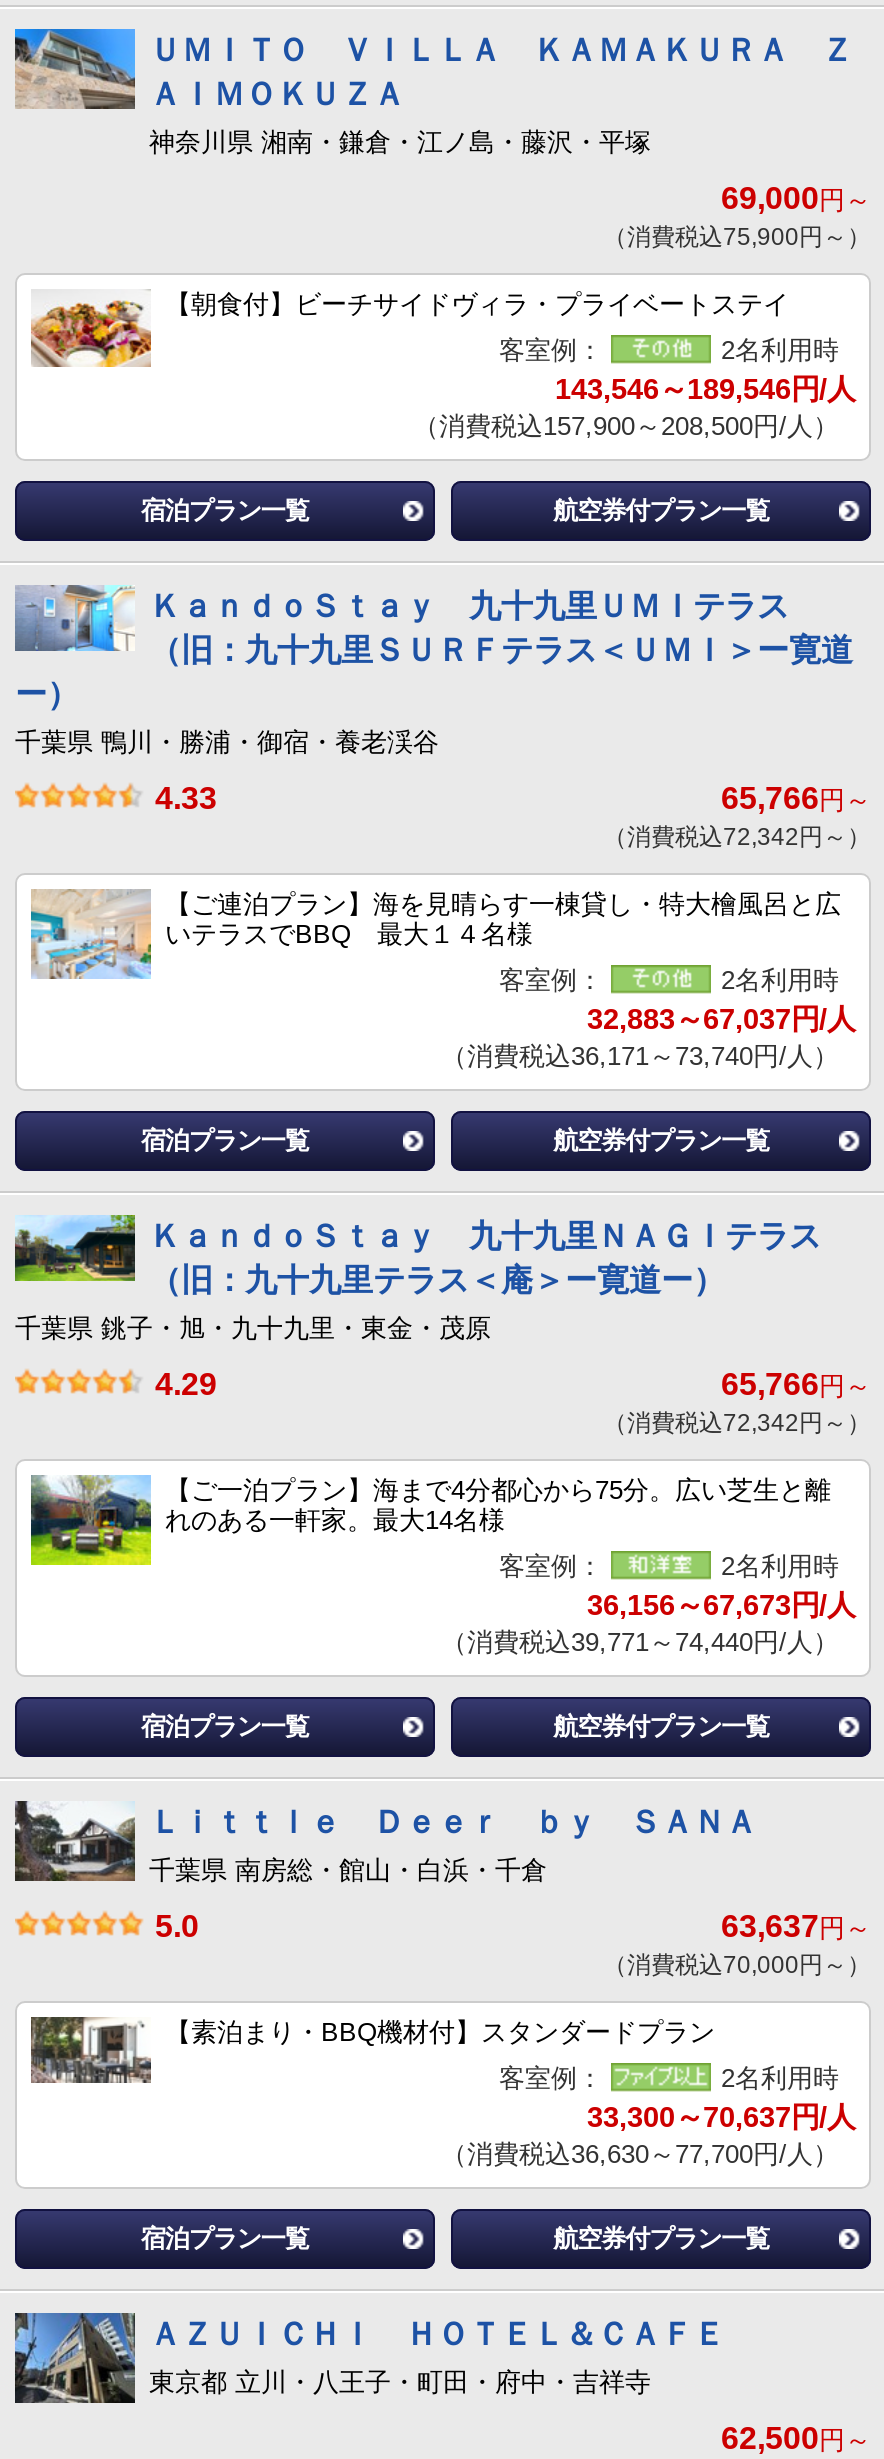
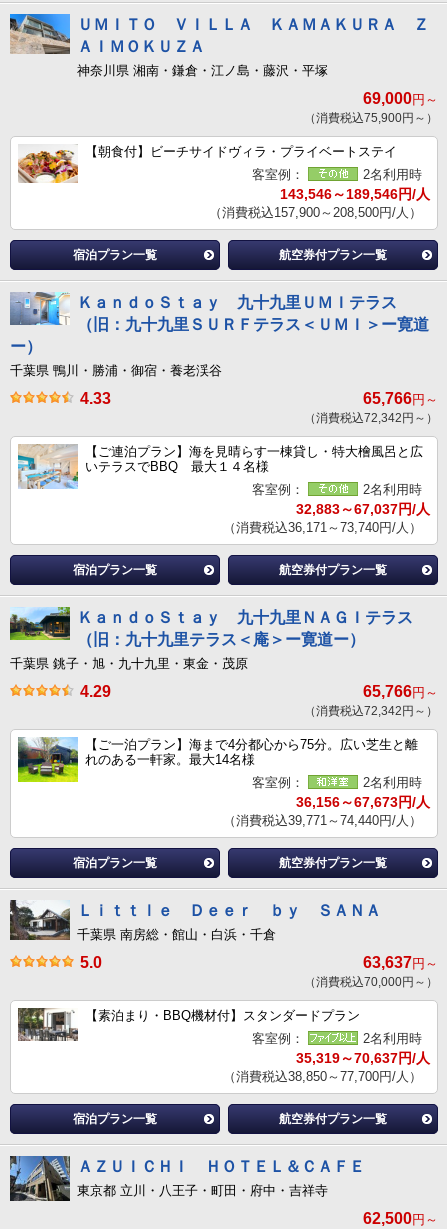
[587,2100,855,2132] 33,300～70,637円/人 -> [296,1050,430,1066] 35,319～70,637円/人
[441,2138,839,2168] （消費税込36,630～77,700円/人） -> [223,1069,422,1084] （消費税込38,850～77,700円/人）

